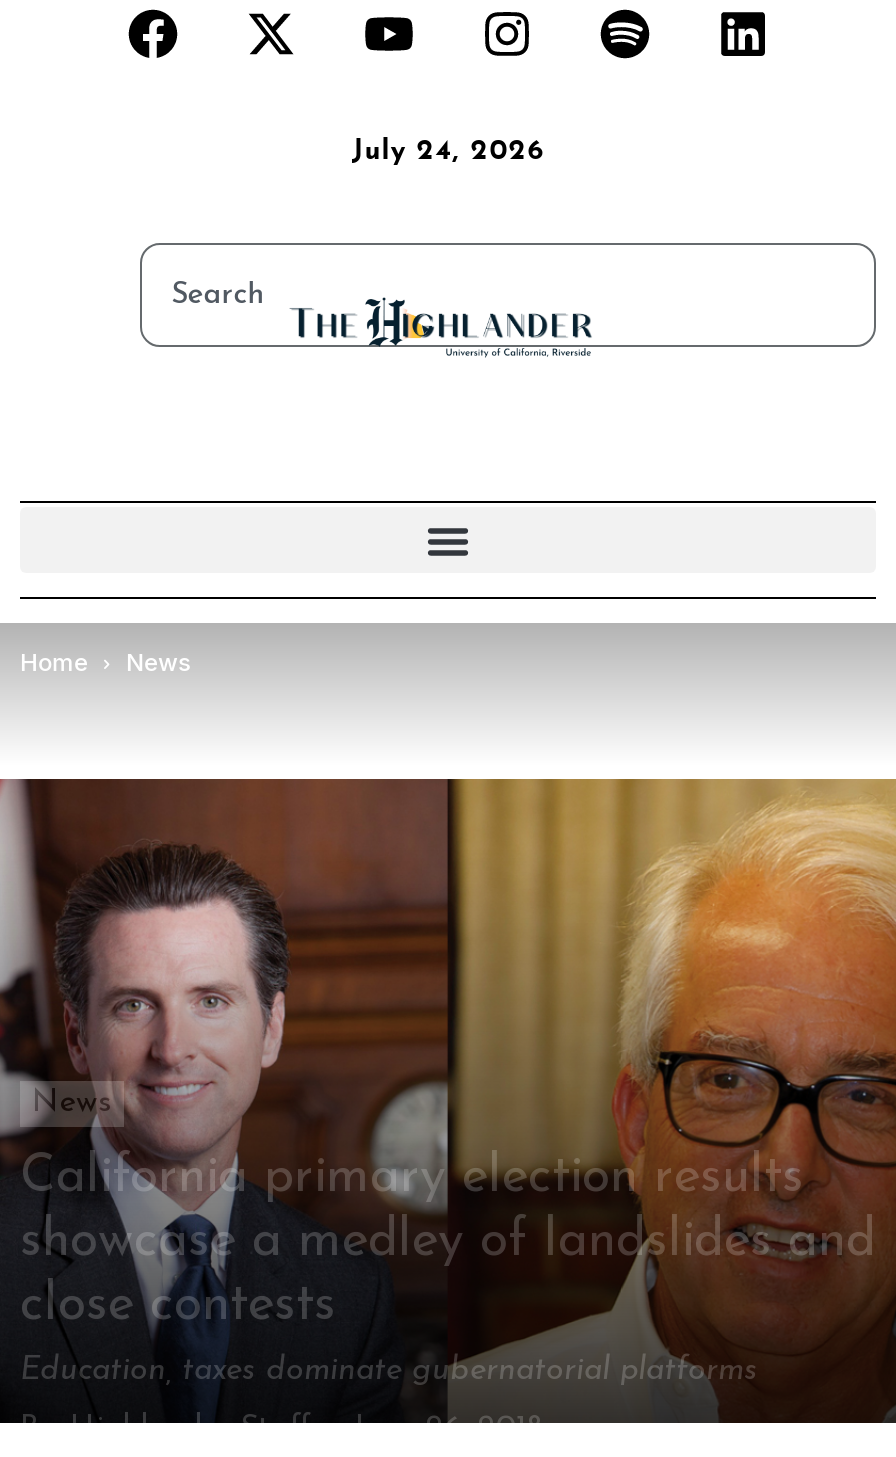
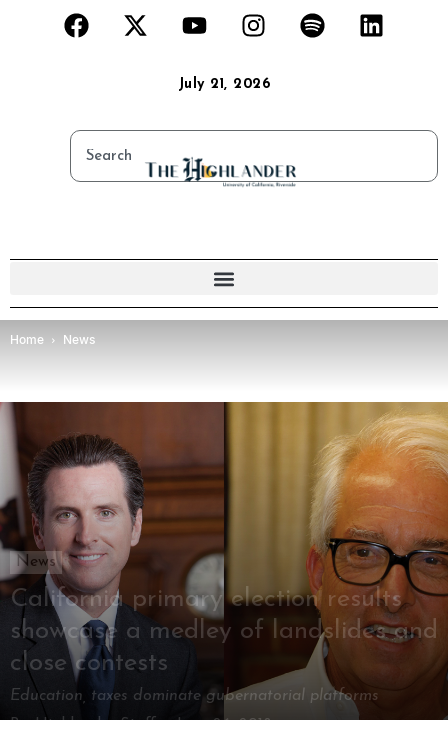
[352,137,544,167] July 24, 2026 -> [178,77,270,92] July 21, 2026

